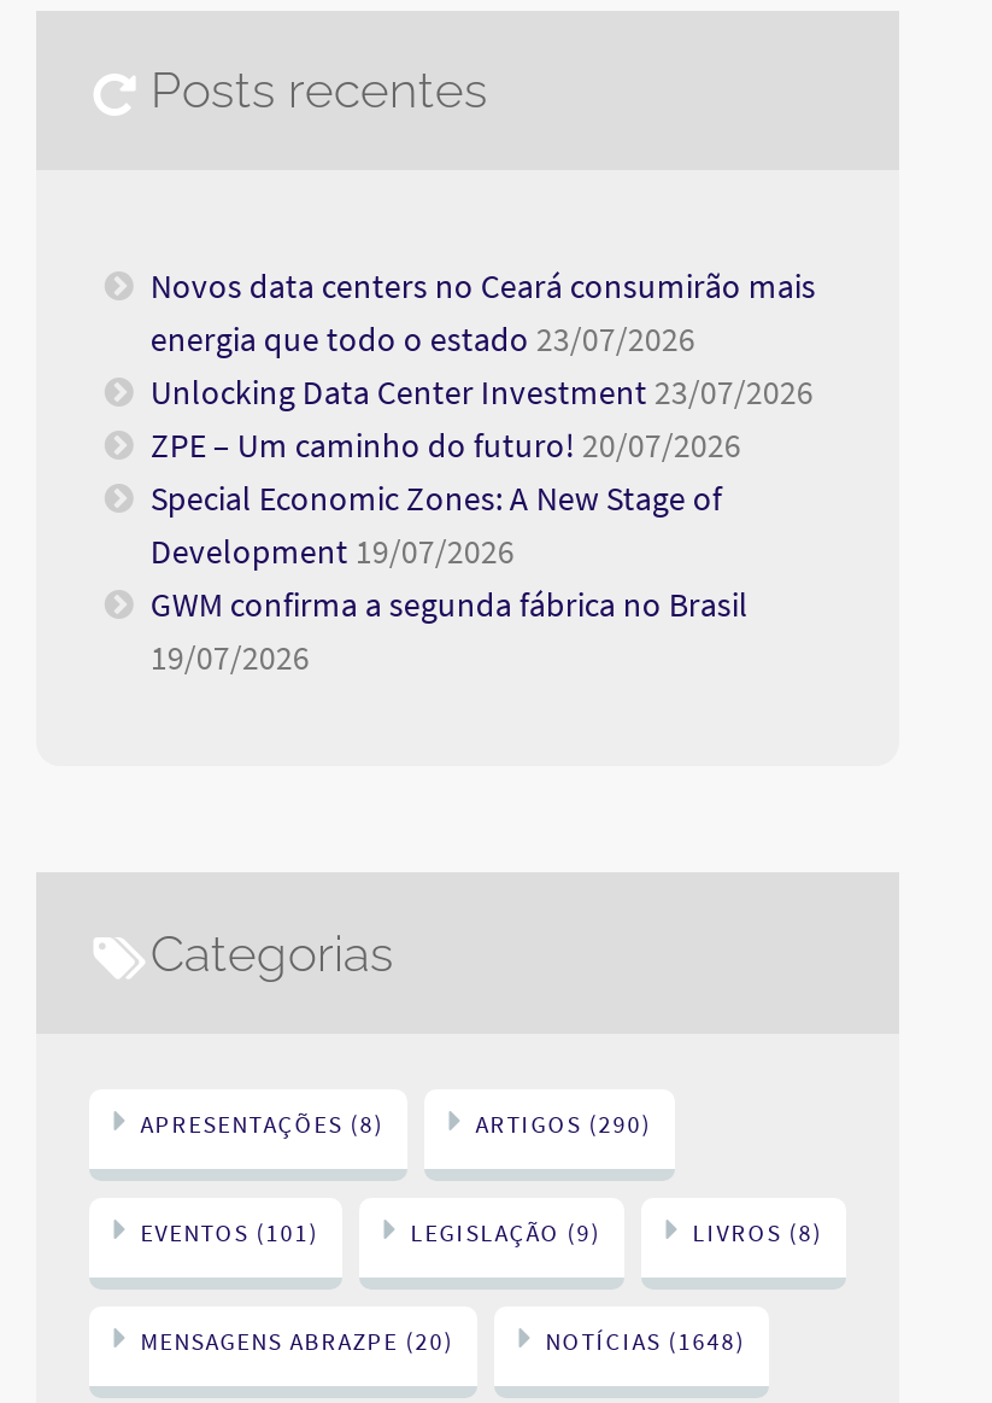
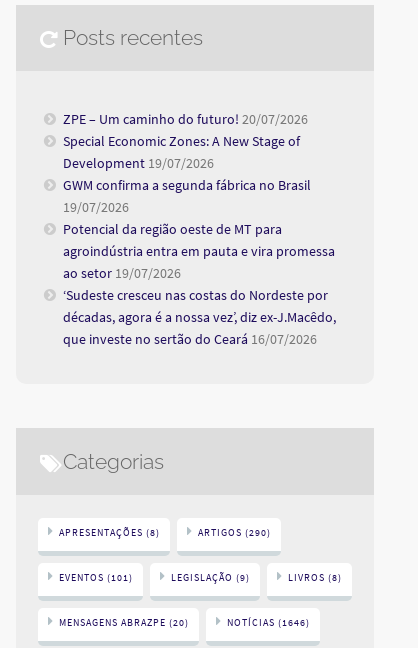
[150,264,816,414] Novos data centers no Ceará consumirão mais | energia que todo o estado 23/07/2026 | Unlocking Data Center Investment 23/07/2026 -> none
moved [150,423,748,679] -> [63,110,311,216]: ZPE – Um caminho do futuro! 20/07/2026 | Special Economic Zones: A New Stage of | Development 19/07/2026 | GWM confirma a segunda fábrica no Brasil | 19/07/2026
none -> [63,220,336,348] Potencial da região oeste de MT para | agroindústria entra em pauta e vira promessa | ao setor 19/07/2026 | ‘Sudeste cresceu nas costas do Nordeste por | décadas, agora é a nossa vez’, diz ex-J.Macêdo, | que investe no sertão do Ceará 16/07/2026
[545,1325,745,1356] NOTÍCIAS (1648) -> [227,616,310,629] NOTÍCIAS (1646)

